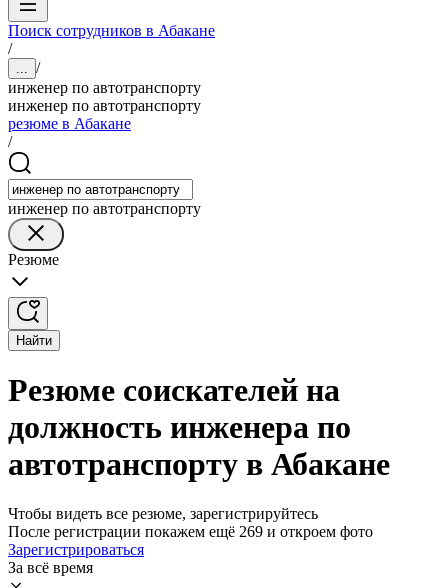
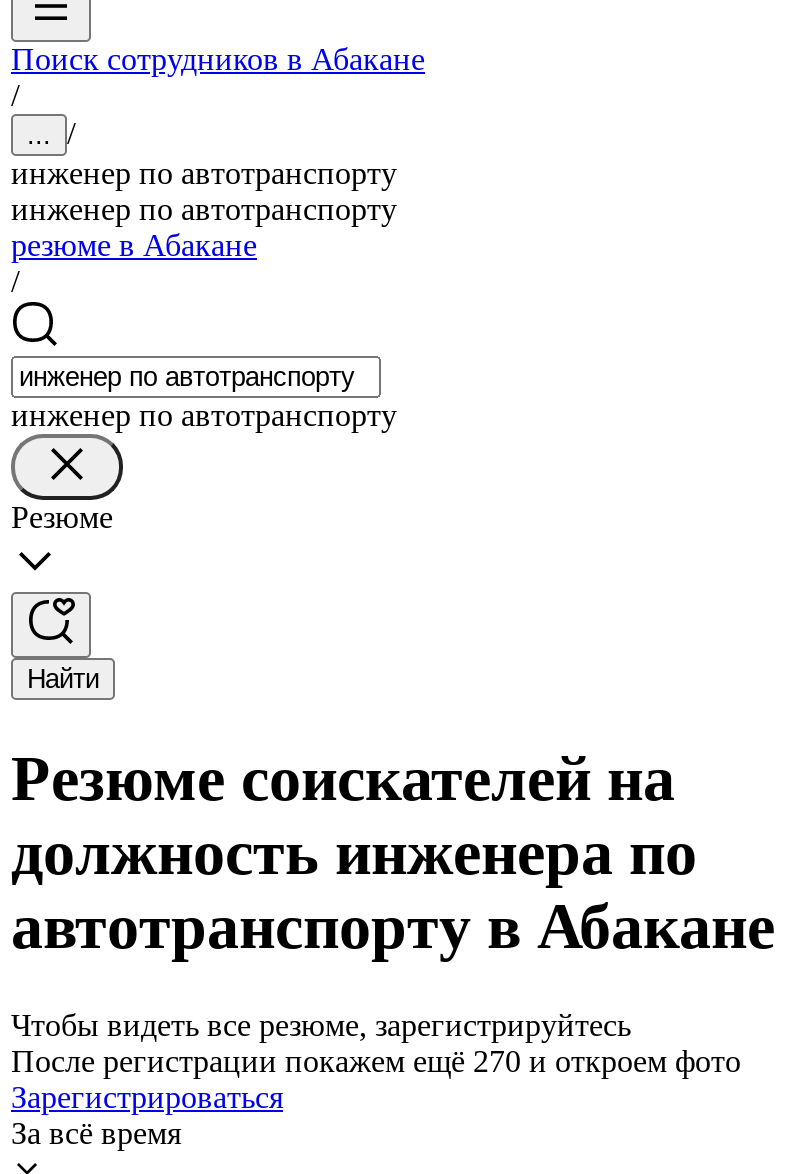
[8,523,373,540] После регистрации покажем ещё 269 и откроем фото -> [11,1044,741,1078] После регистрации покажем ещё 270 и откроем фото

